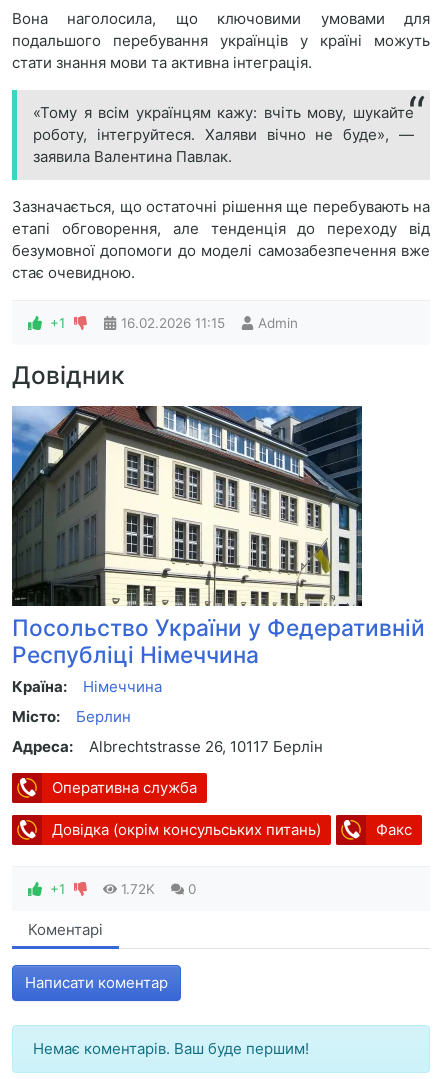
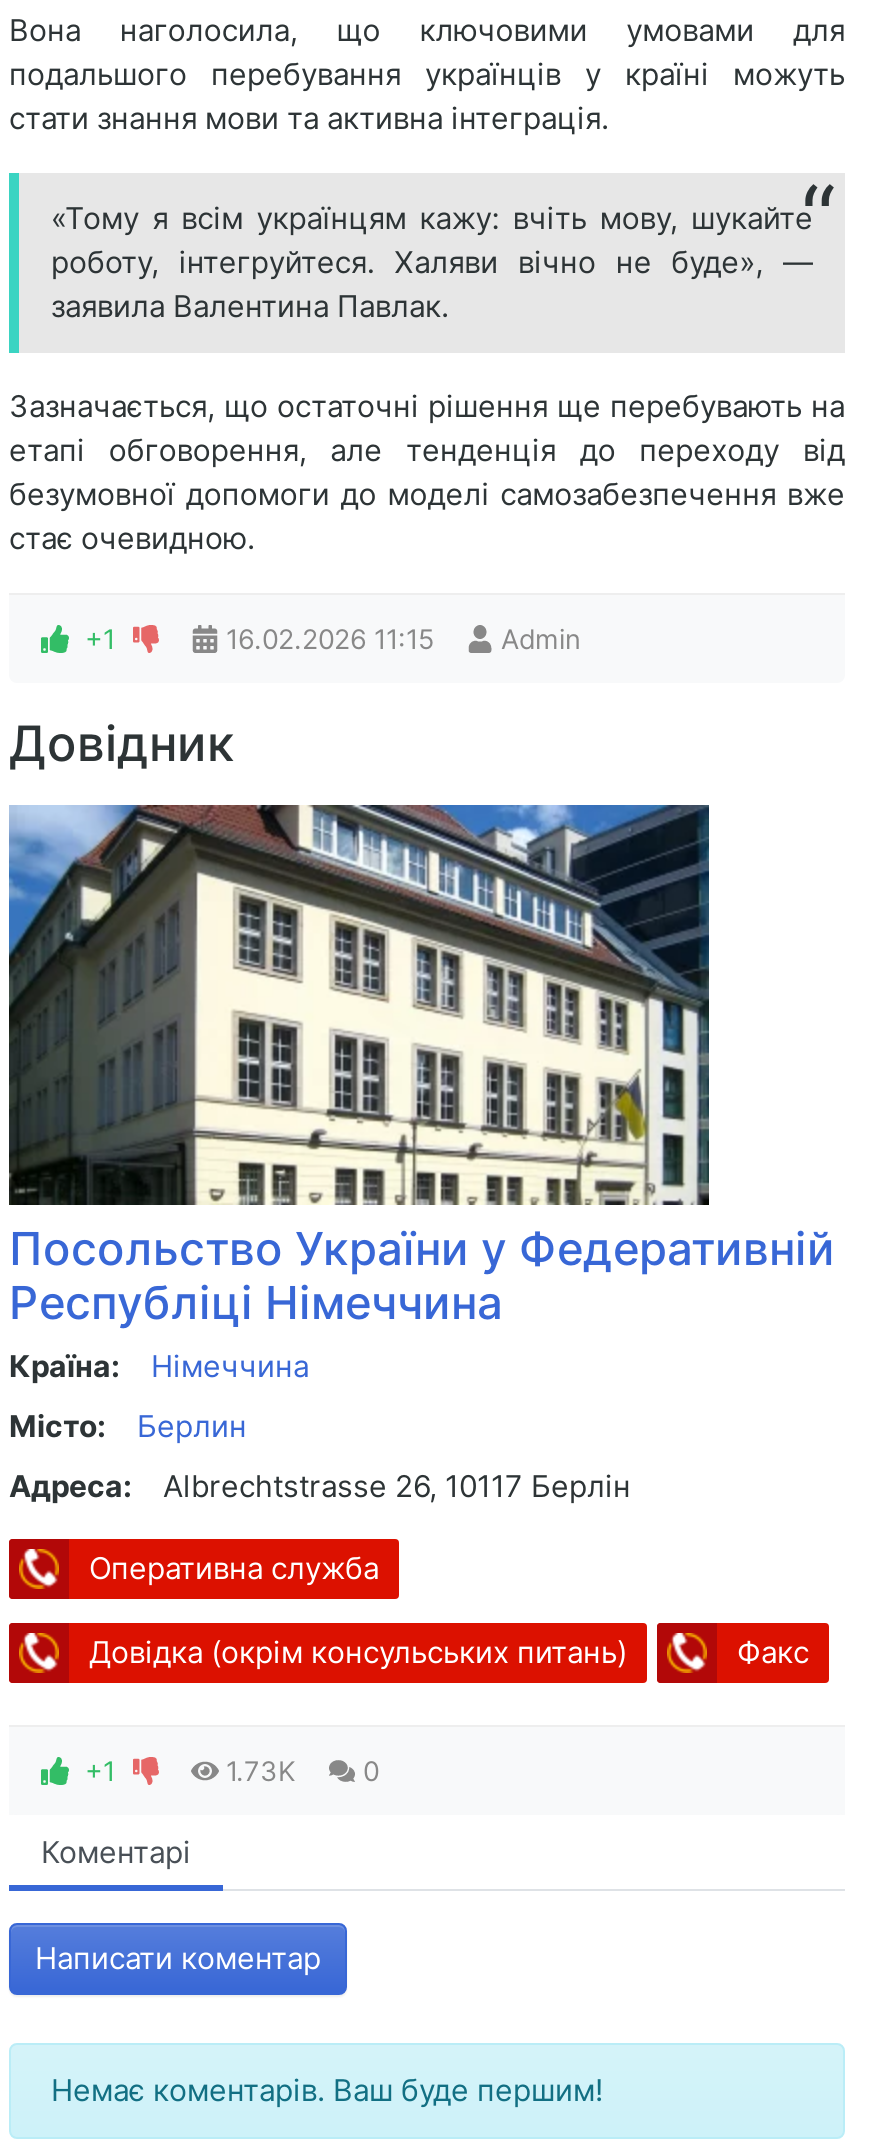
[116,881,154,897] 1.72K -> [218,1755,296,1787] 1.73K

